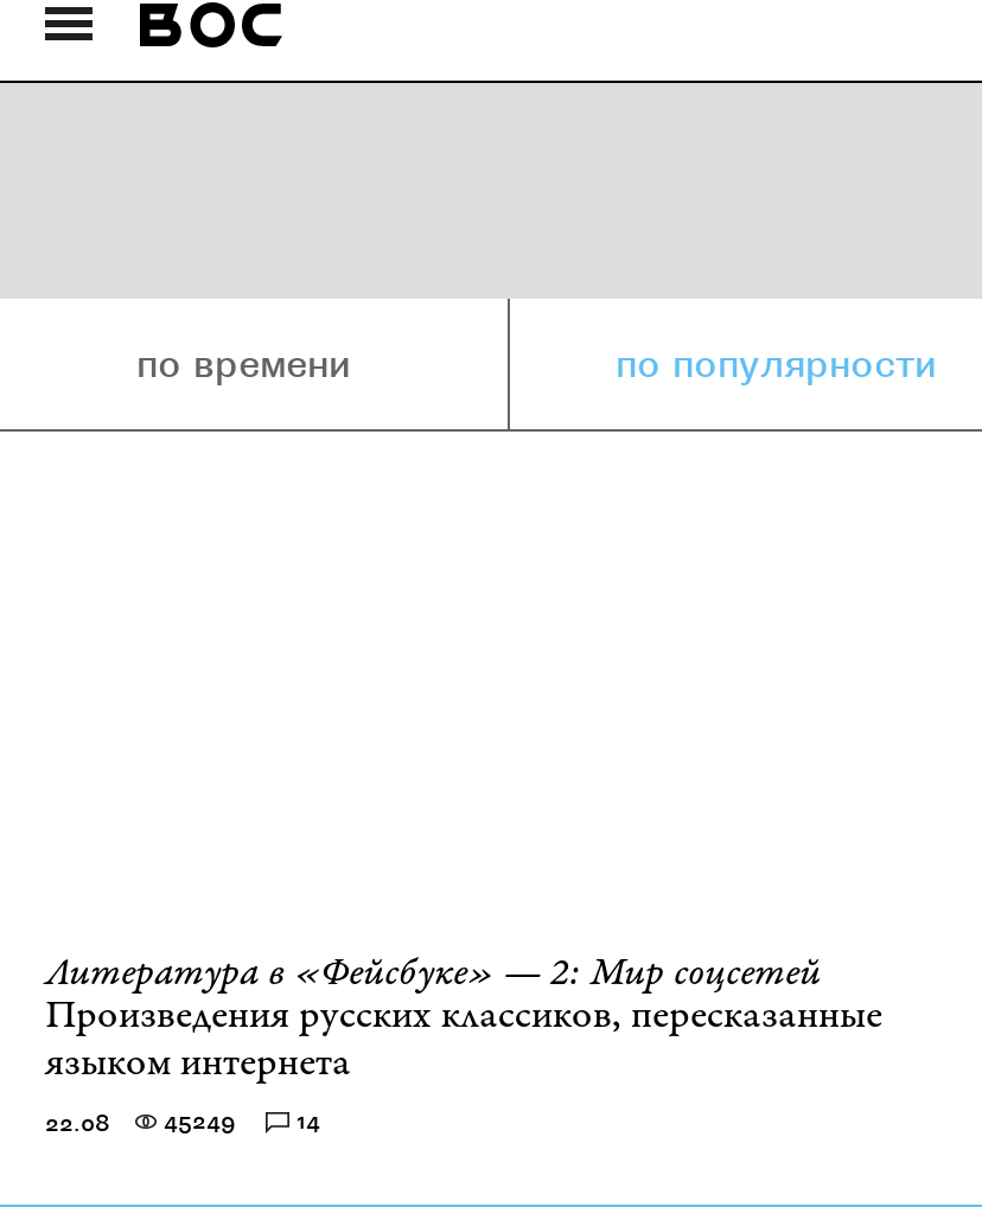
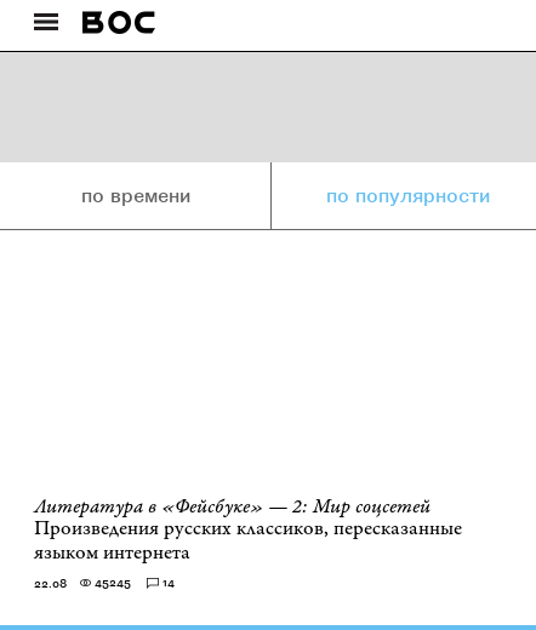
[45,1107,235,1138] 22.08 45249 -> [34,575,131,591] 22.08 45245

